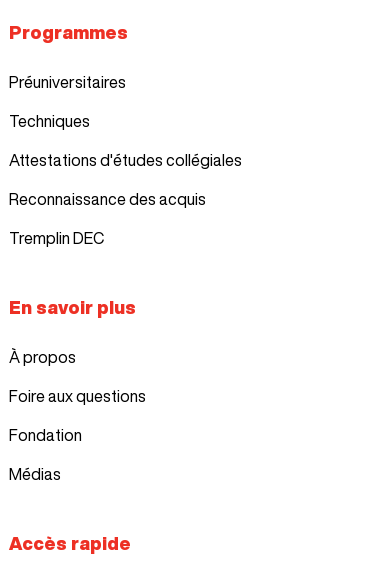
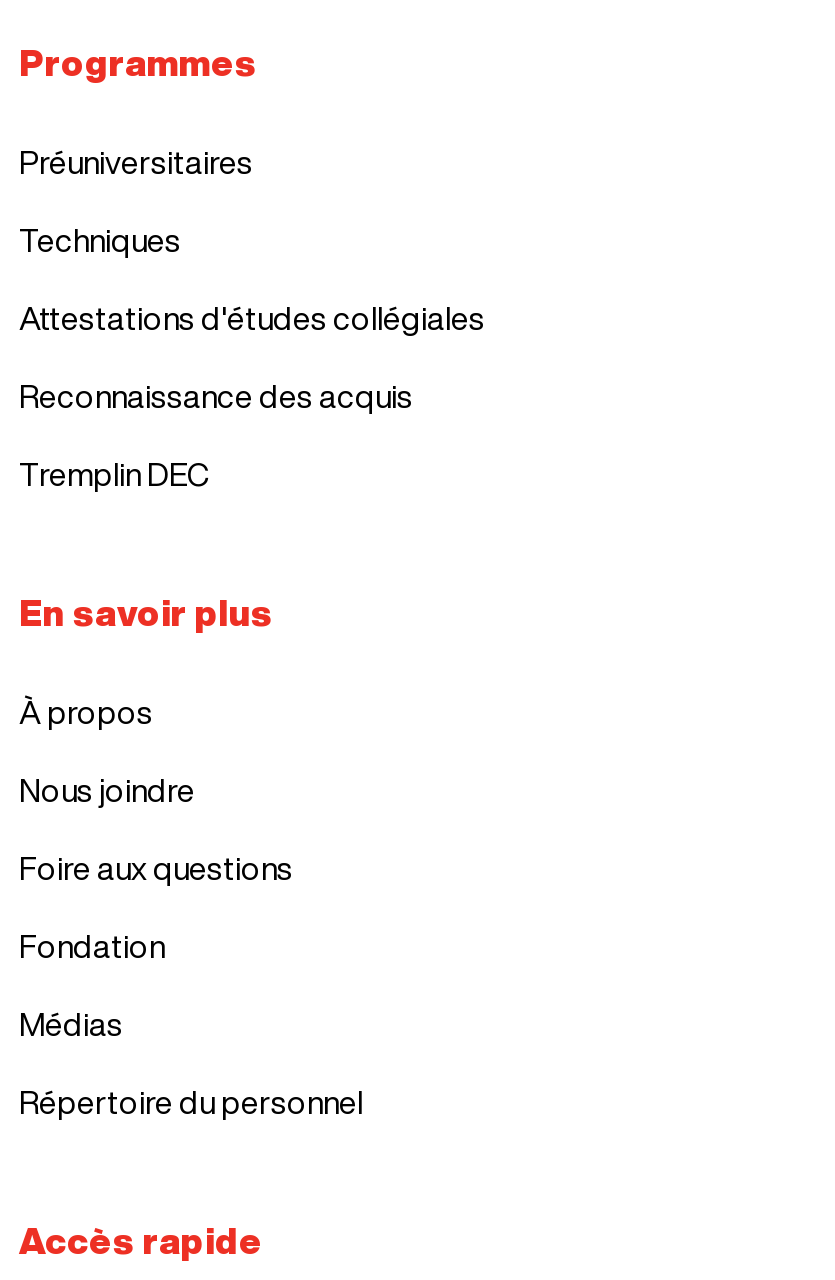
none -> [19,774,195,806] Nous joindre
none -> [19,1086,363,1118] Répertoire du personnel

